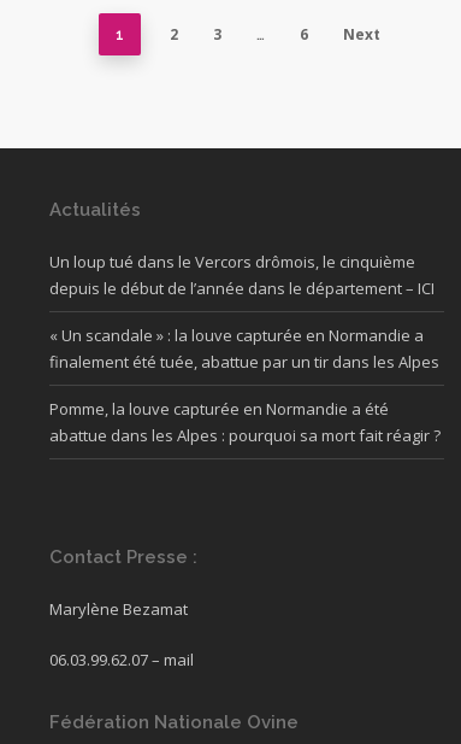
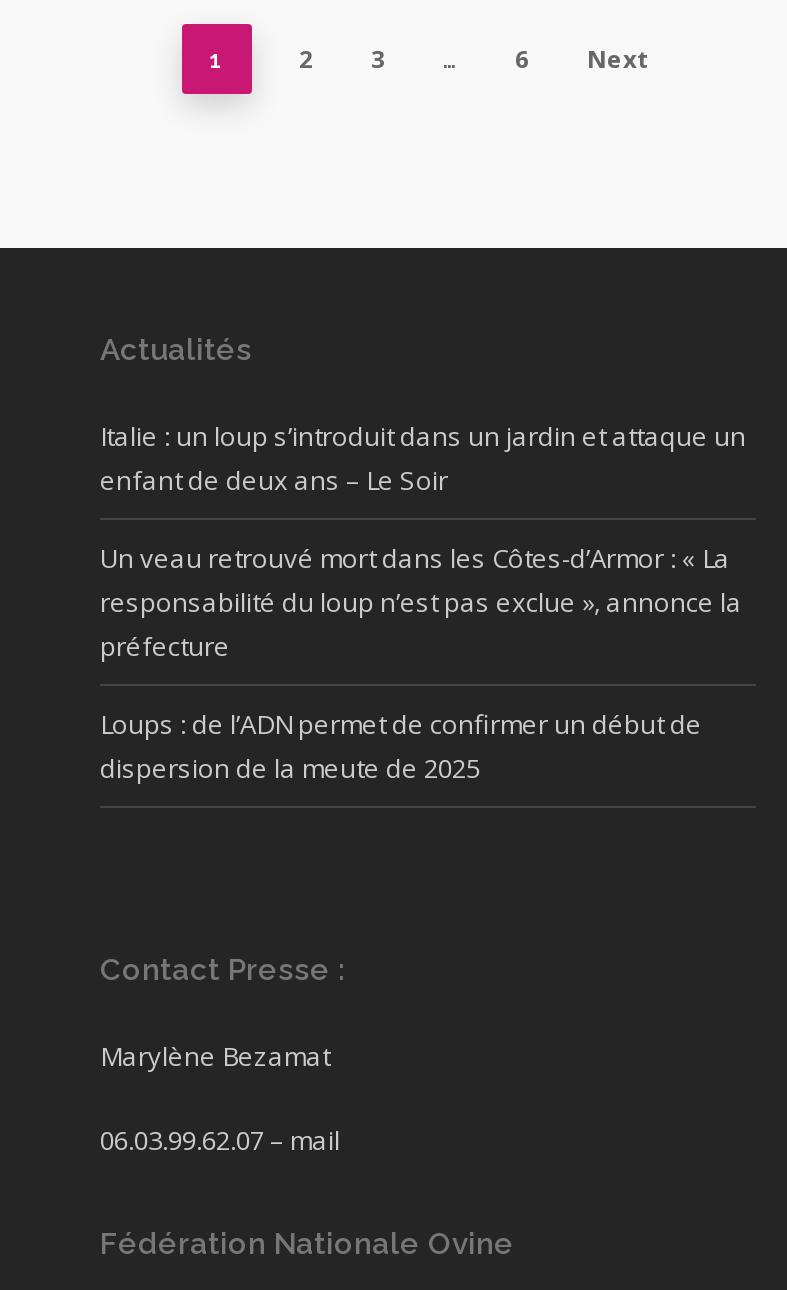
[49,251,435,299] Un loup tué dans le Vercors drômois, le cinquième | depuis le début de l’année dans le département – ICI -> [100,418,746,498] Italie : un loup s’introduit dans un jardin et attaque un | enfant de deux ans – Le Soir
[49,324,439,373] « Un scandale » : la louve capturée en Normandie a | finalement été tuée, abattue par un tir dans les Alpes -> [100,540,742,664] Un veau retrouvé mort dans les Côtes-d’Armor : « La | responsabilité du loup n’est pas exclue », annonce la | préfecture
[49,398,441,446] Pomme, la louve capturée en Normandie a été | abattue dans les Alpes : pourquoi sa mort fait réagir ? -> [100,706,702,786] Loups : de l’ADN permet de confirmer un début de | dispersion de la meute de 2025

